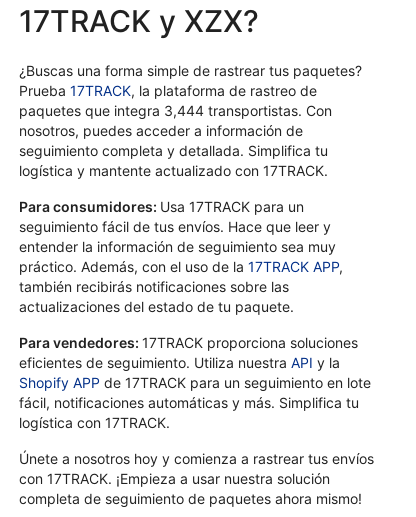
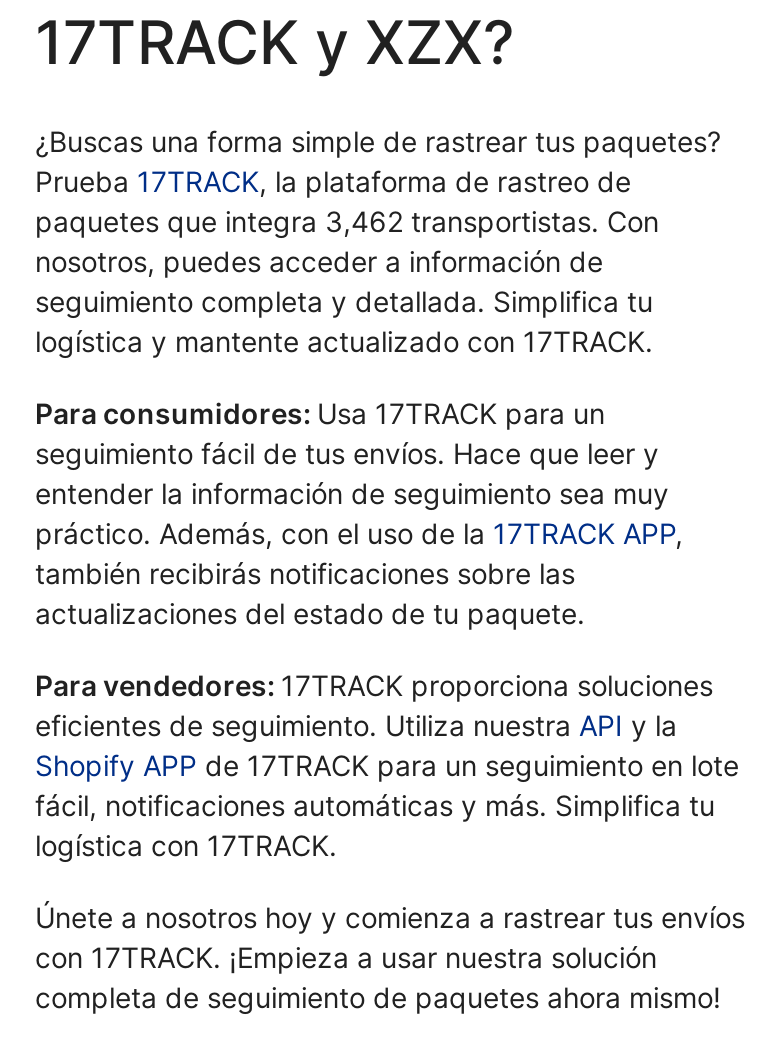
[19,102,332,119] paquetes que integra 3,444 transportistas. Con -> [35,204,659,238] paquetes que integra 3,462 transportistas. Con

